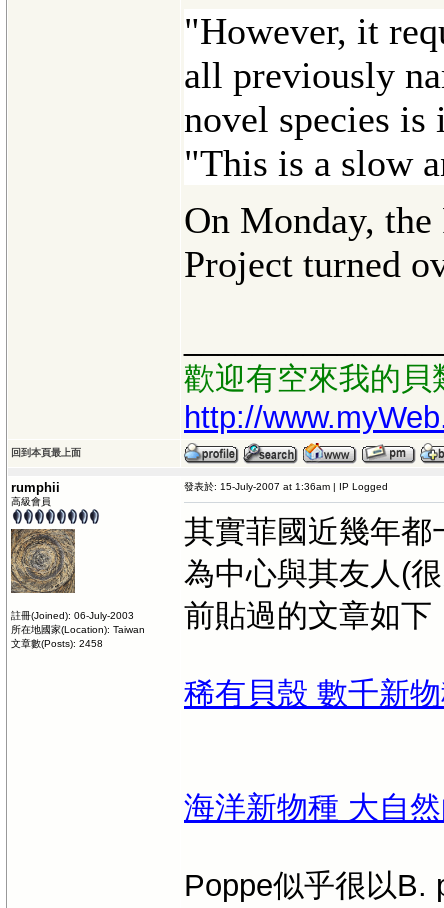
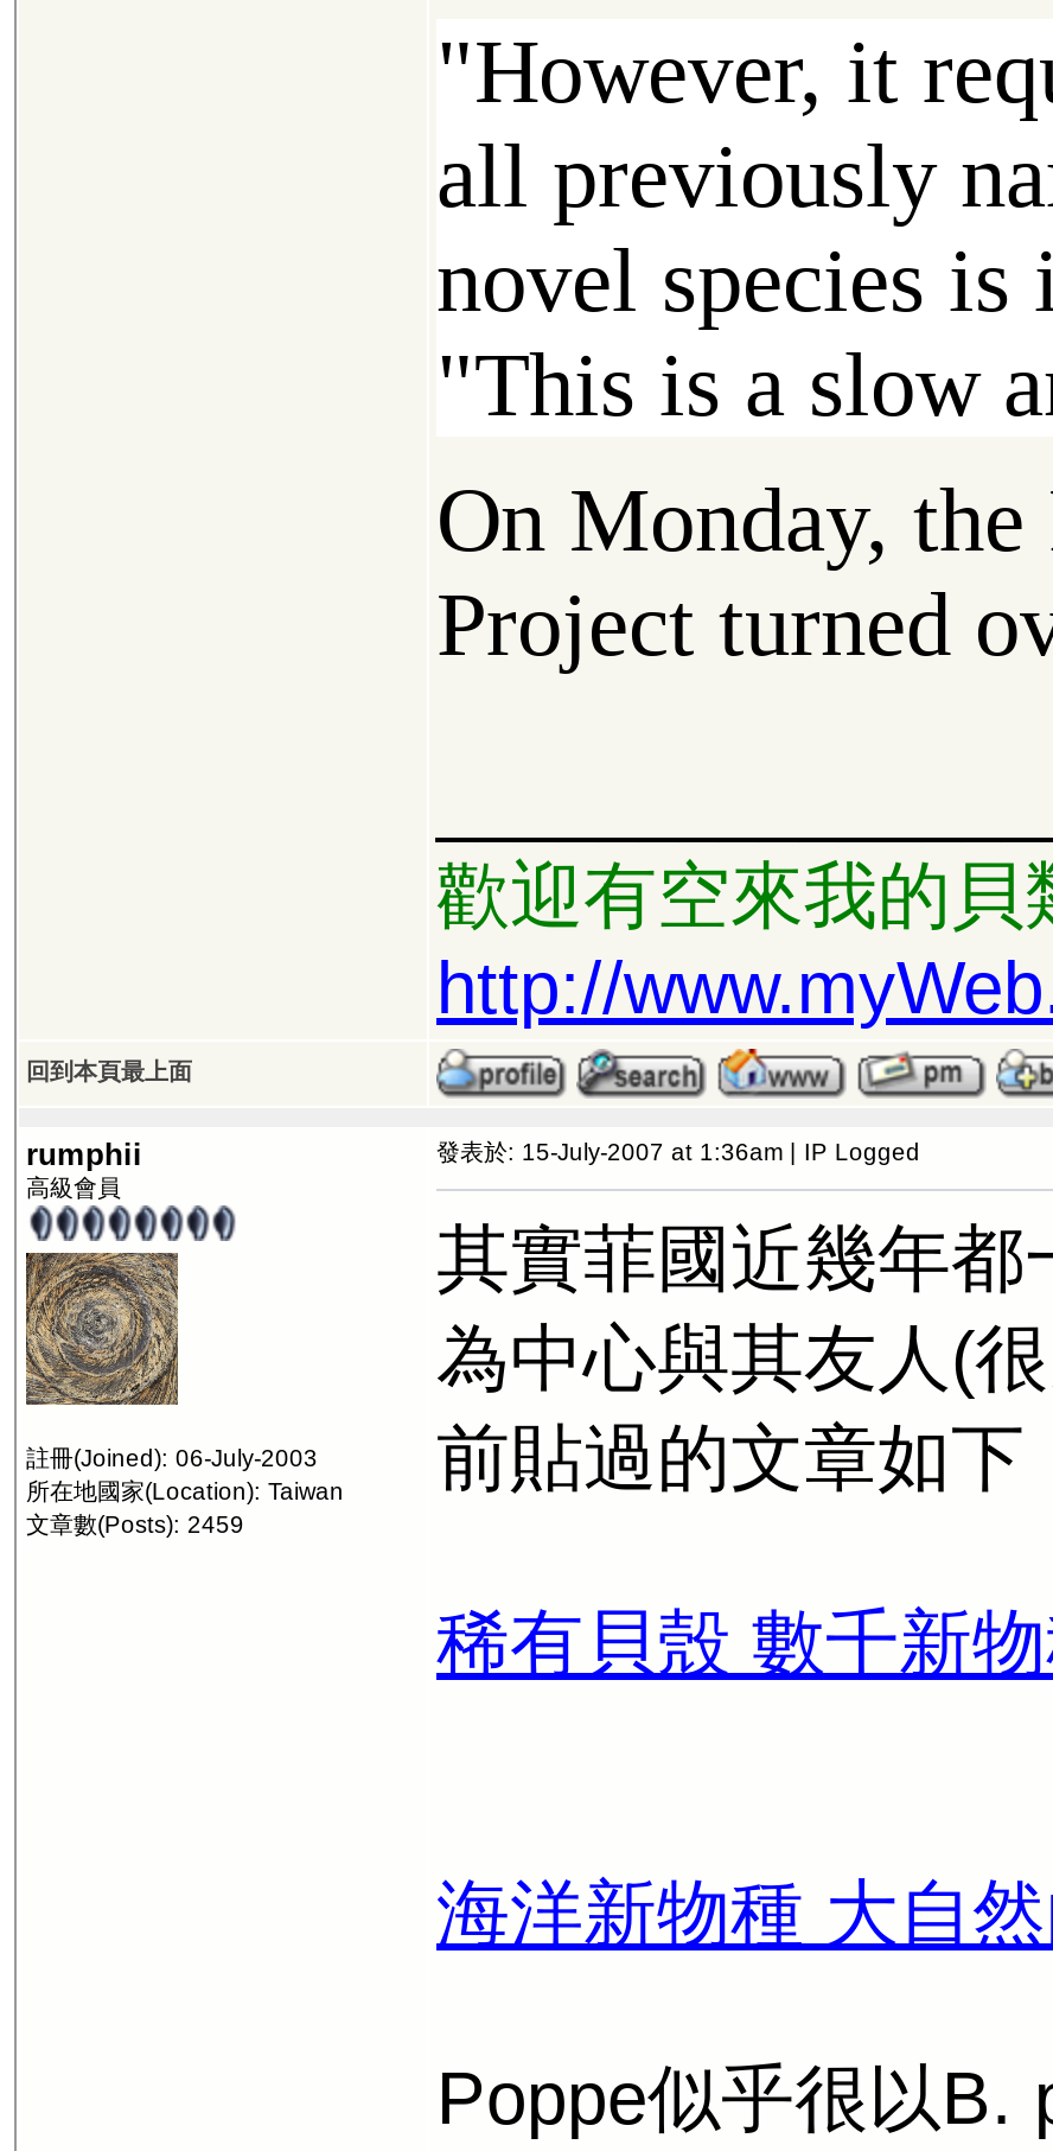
[11,638,103,649] 文章數(Posts): 2458 -> [26,1512,244,1538] 文章數(Posts): 2459

